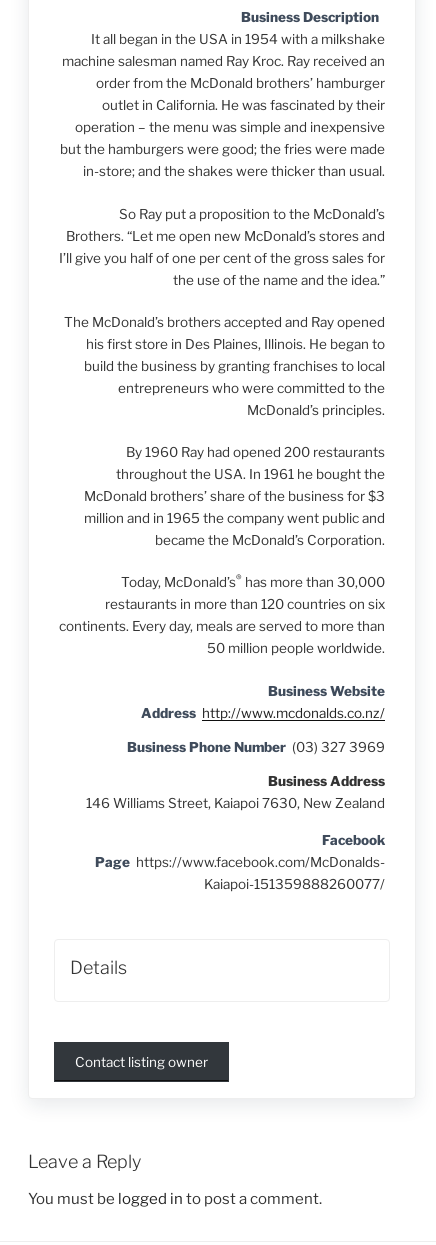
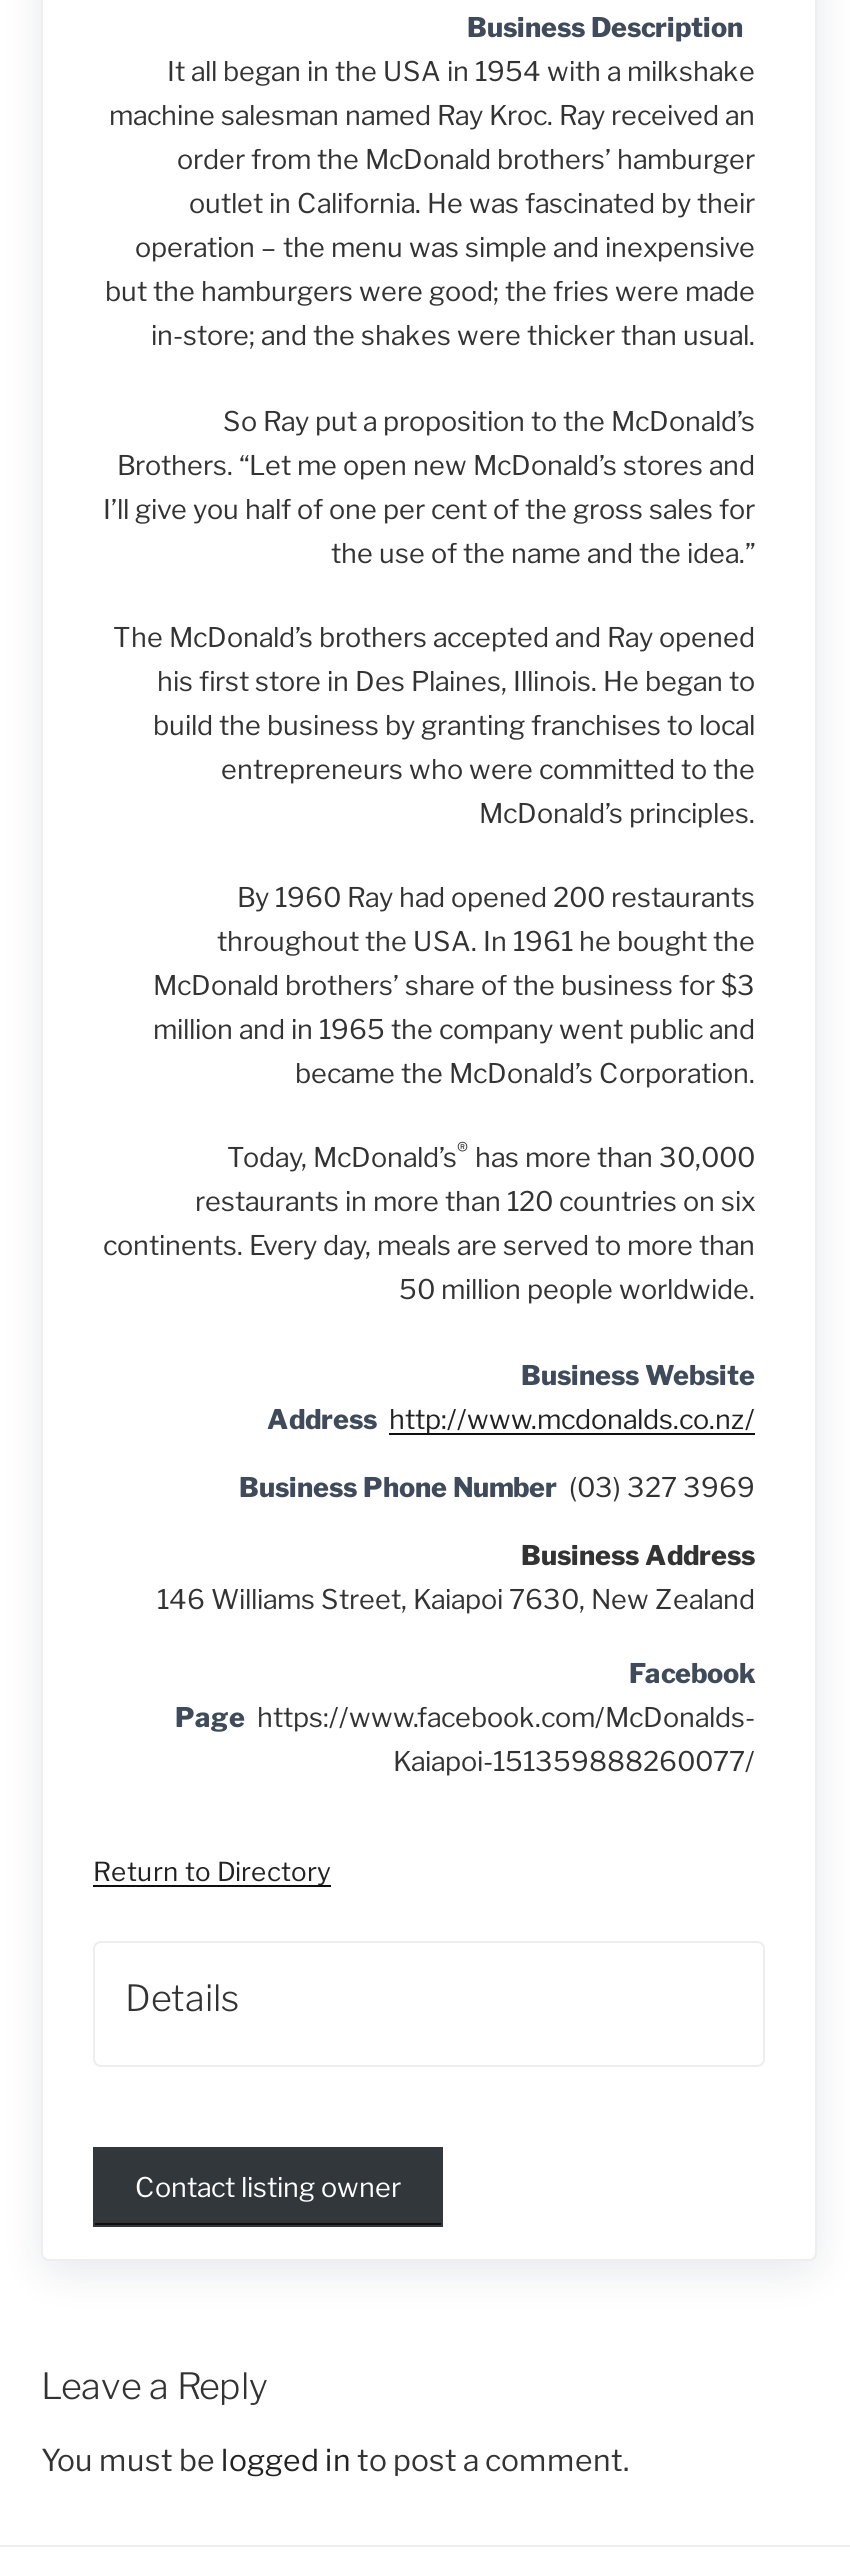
none -> [93,1854,331,1886] Return to Directory

